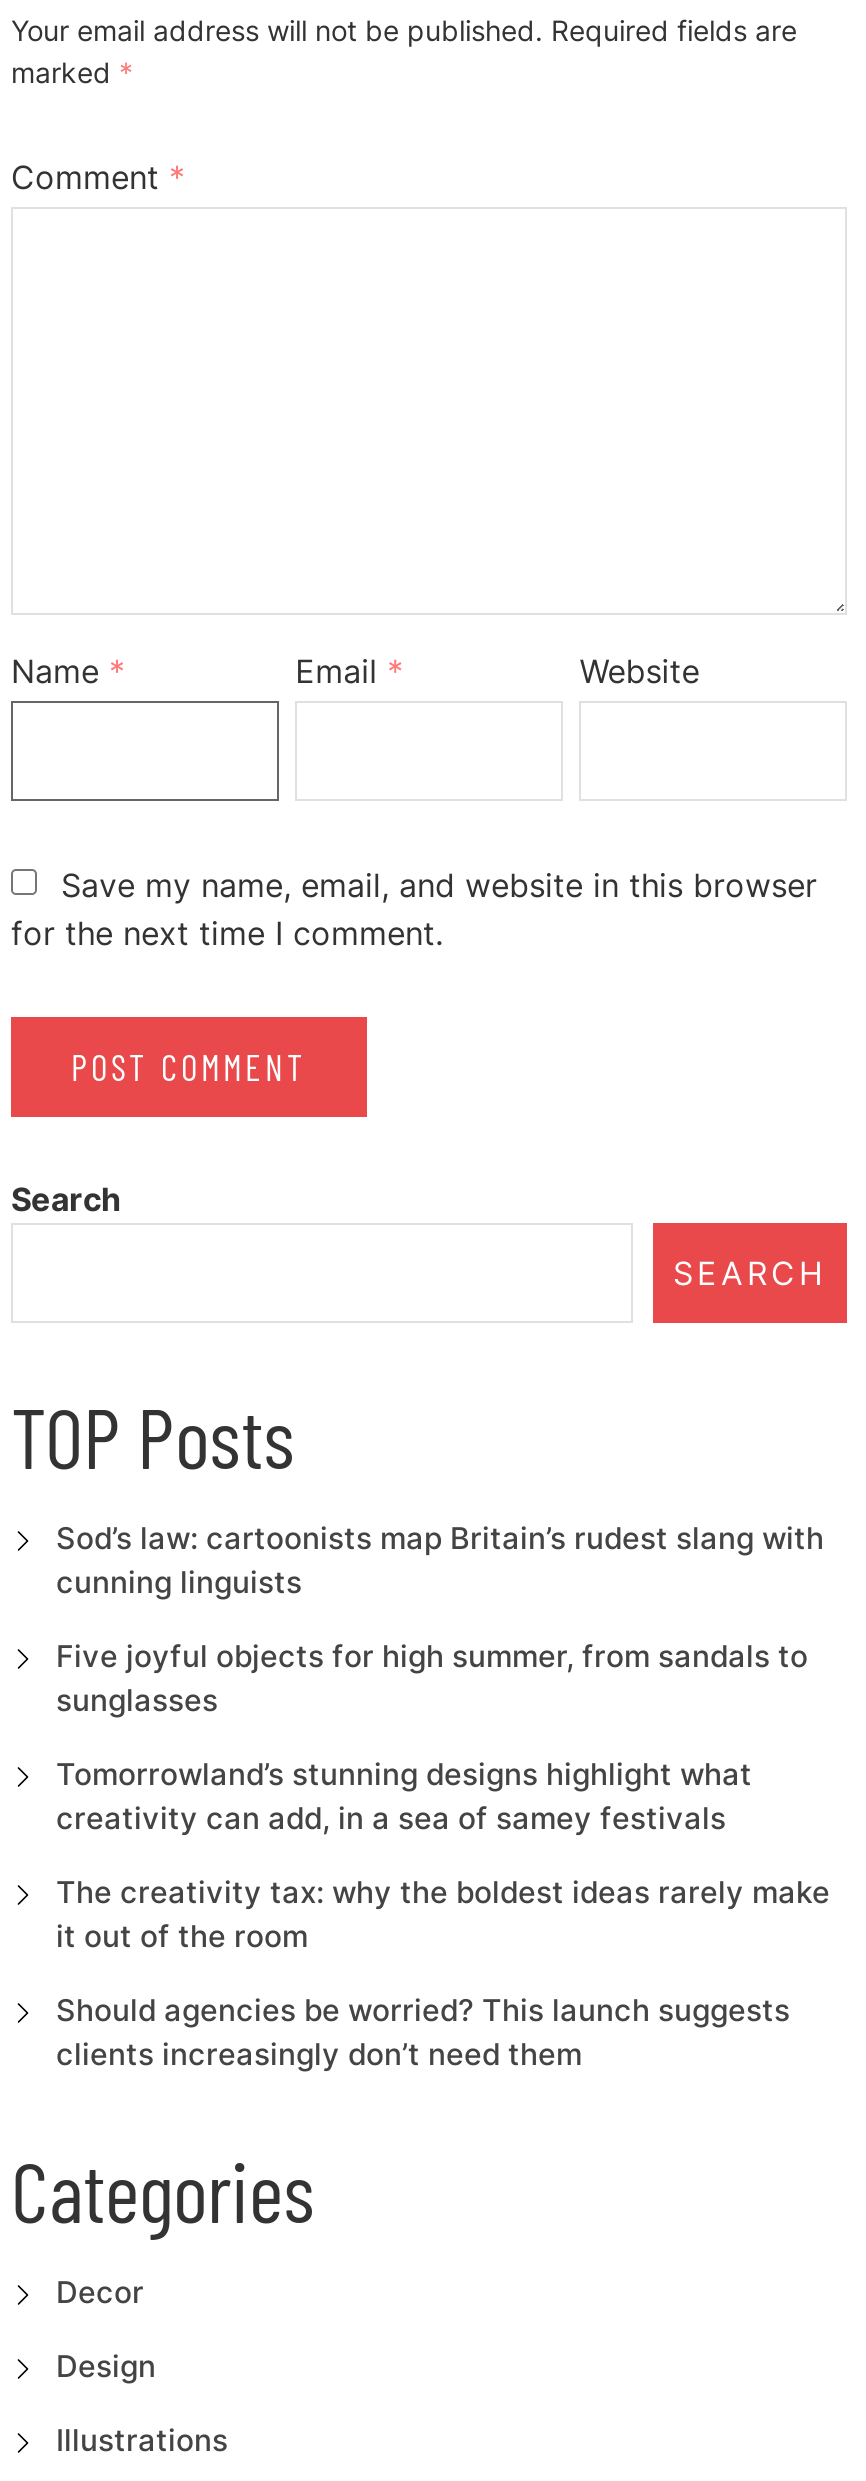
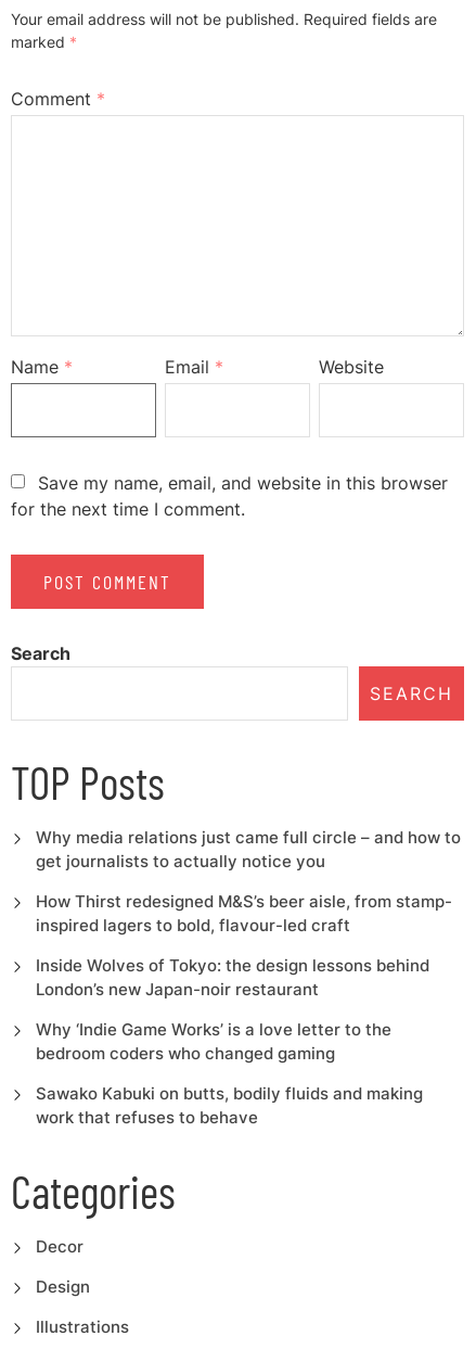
[56,1519,824,1601] Sod’s law: cartoonists map Britain’s rudest slang with | cunning linguists -> [35,827,460,871] Why media relations just came full circle – and how to | get journalists to actually notice you
[56,1637,808,1719] Five joyful objects for high summer, from sandals to | sunglasses -> [35,891,452,936] How Thirst redesigned M&S’s beer aisle, from stamp- | inspired lagers to bold, flavour-led craft
[56,1755,752,1837] Tomorrowland’s stunning designs highlight what | creativity can add, in a sea of samey festivals -> [35,955,429,1000] Inside Wolves of Tokyo: the design lessons behind | London’s new Japan-noir restaurant
[56,1873,830,1955] The creativity tax: why the boldest ideas rarely make | it out of the room -> [35,1019,391,1064] Why ‘Indie Game Works’ is a love letter to the | bedroom coders who changed gaming
[56,1991,790,2073] Should agencies be worried? This launch suggests | clients increasingly don’t need them -> [35,1083,422,1128] Sawako Kabuki on butts, bodily fluids and making | work that refuses to behave

